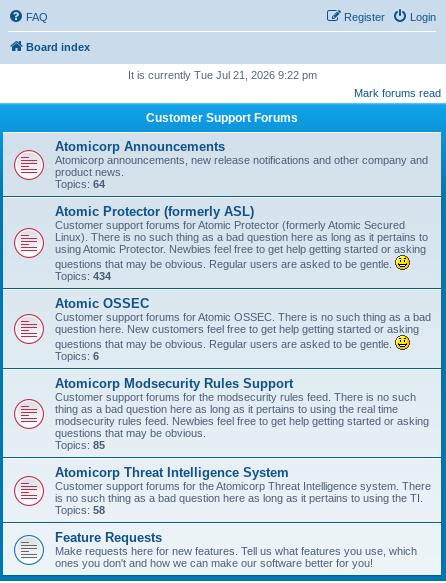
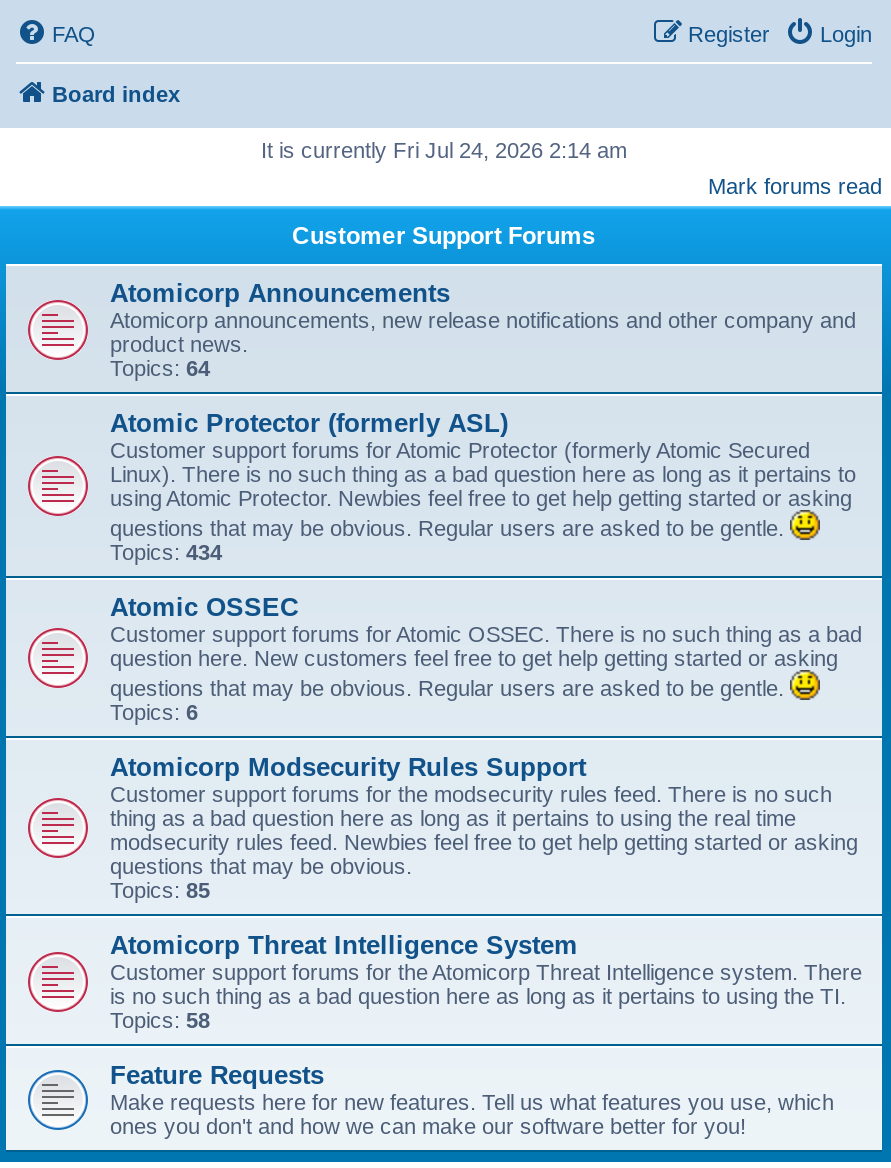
[127,69,316,81] It is currently Tue Jul 21, 2026 9:22 pm -> [261,138,627,162] It is currently Fri Jul 24, 2026 2:14 am

